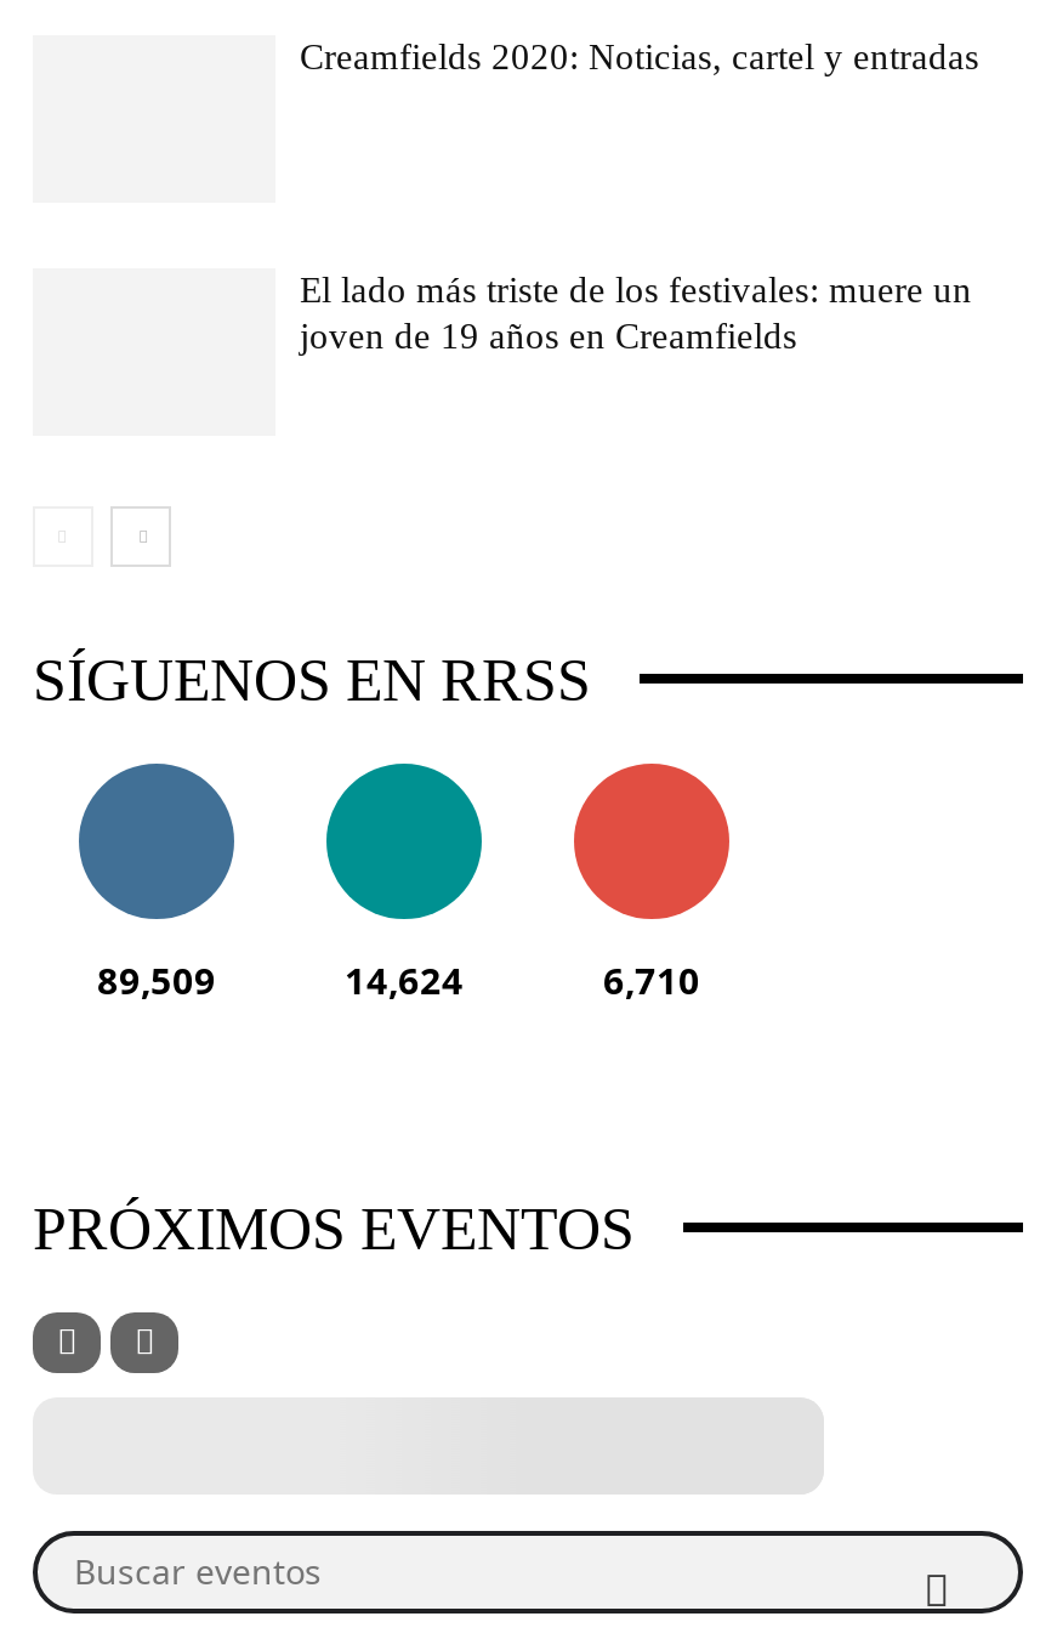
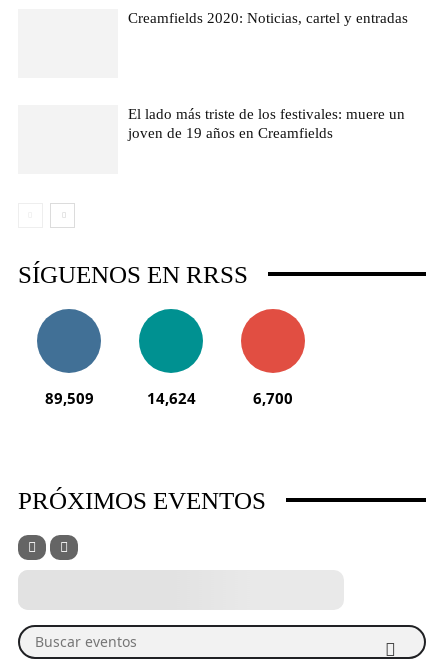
[603,955,700,1004] 6,710 -> [253,388,293,408] 6,700

